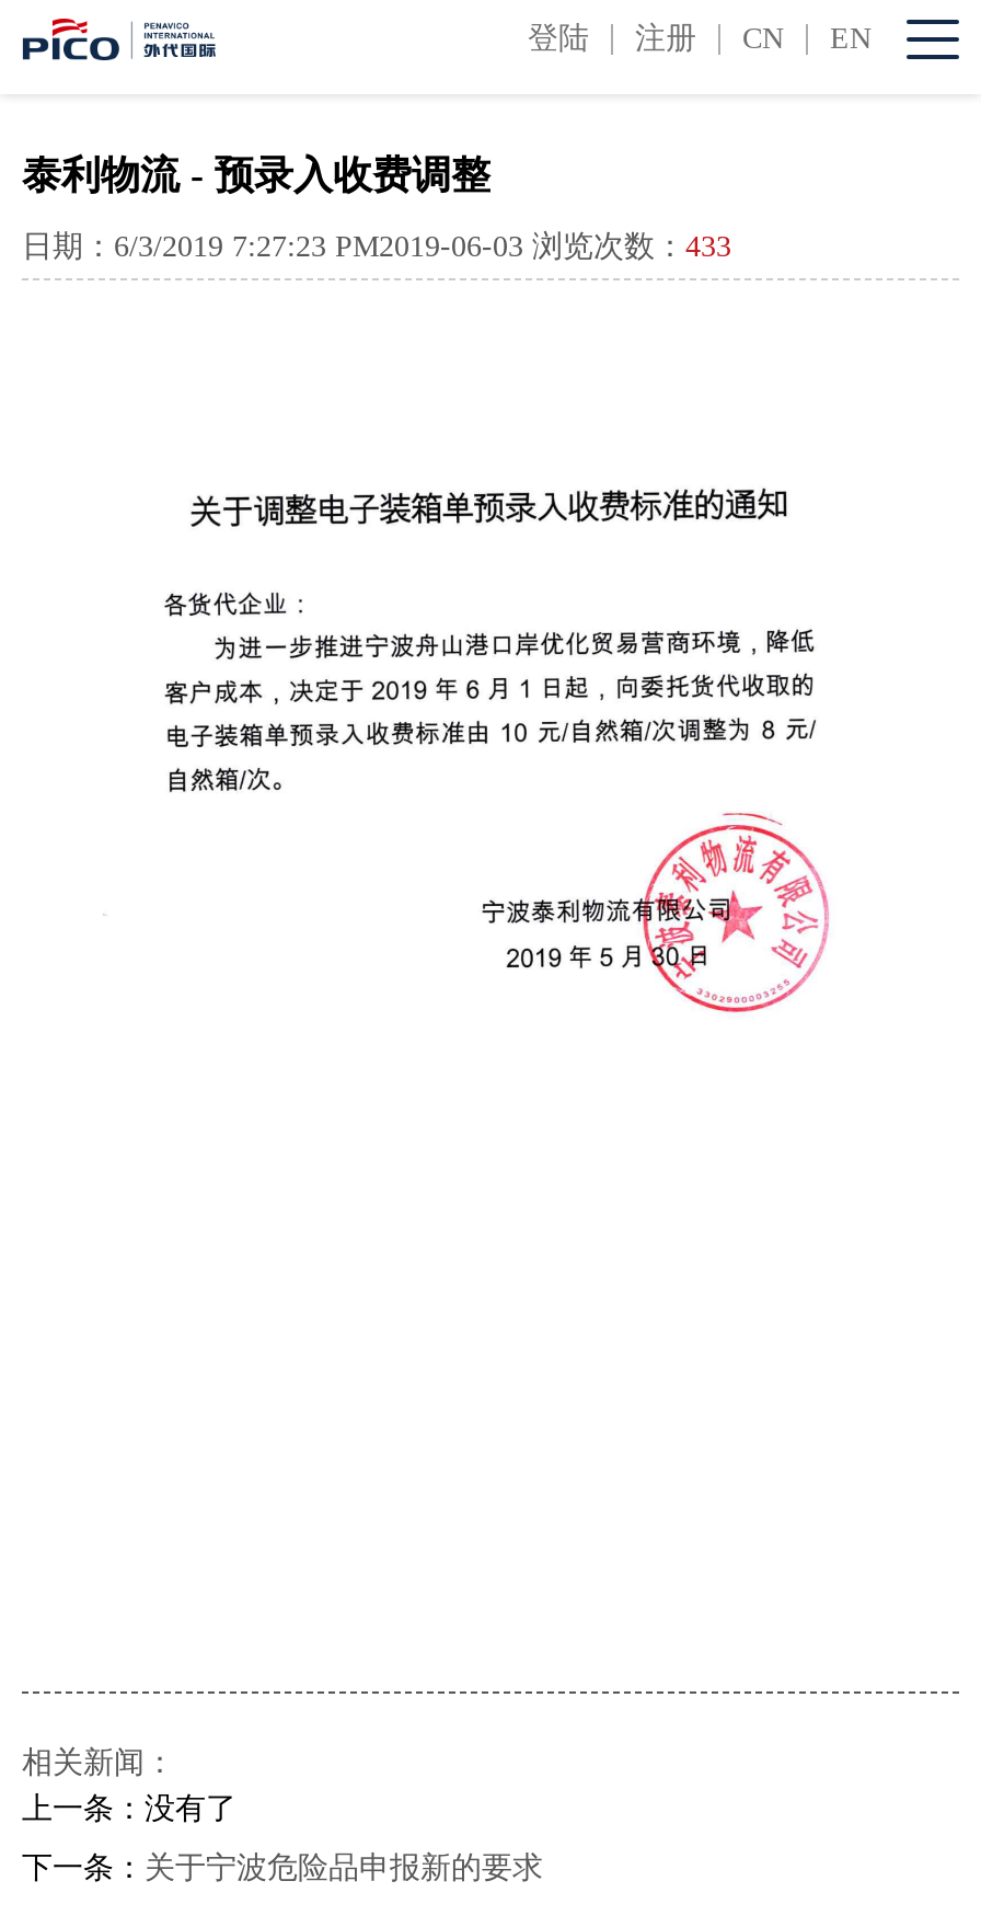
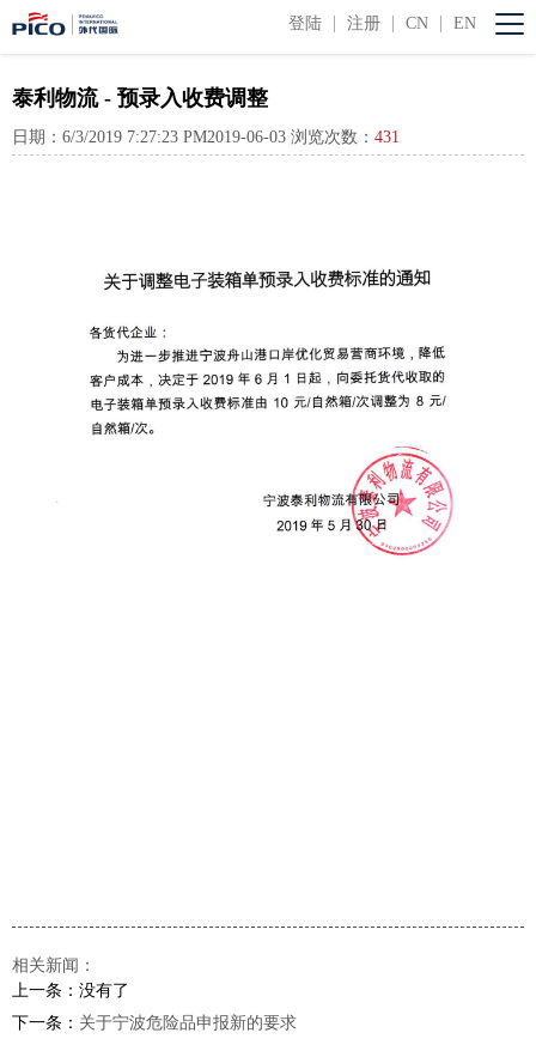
[22,230,731,263] 日期：6/3/2019 7:27:23 PM2019-06-03 浏览次数：433 -> [12,128,400,146] 日期：6/3/2019 7:27:23 PM2019-06-03 浏览次数：431

